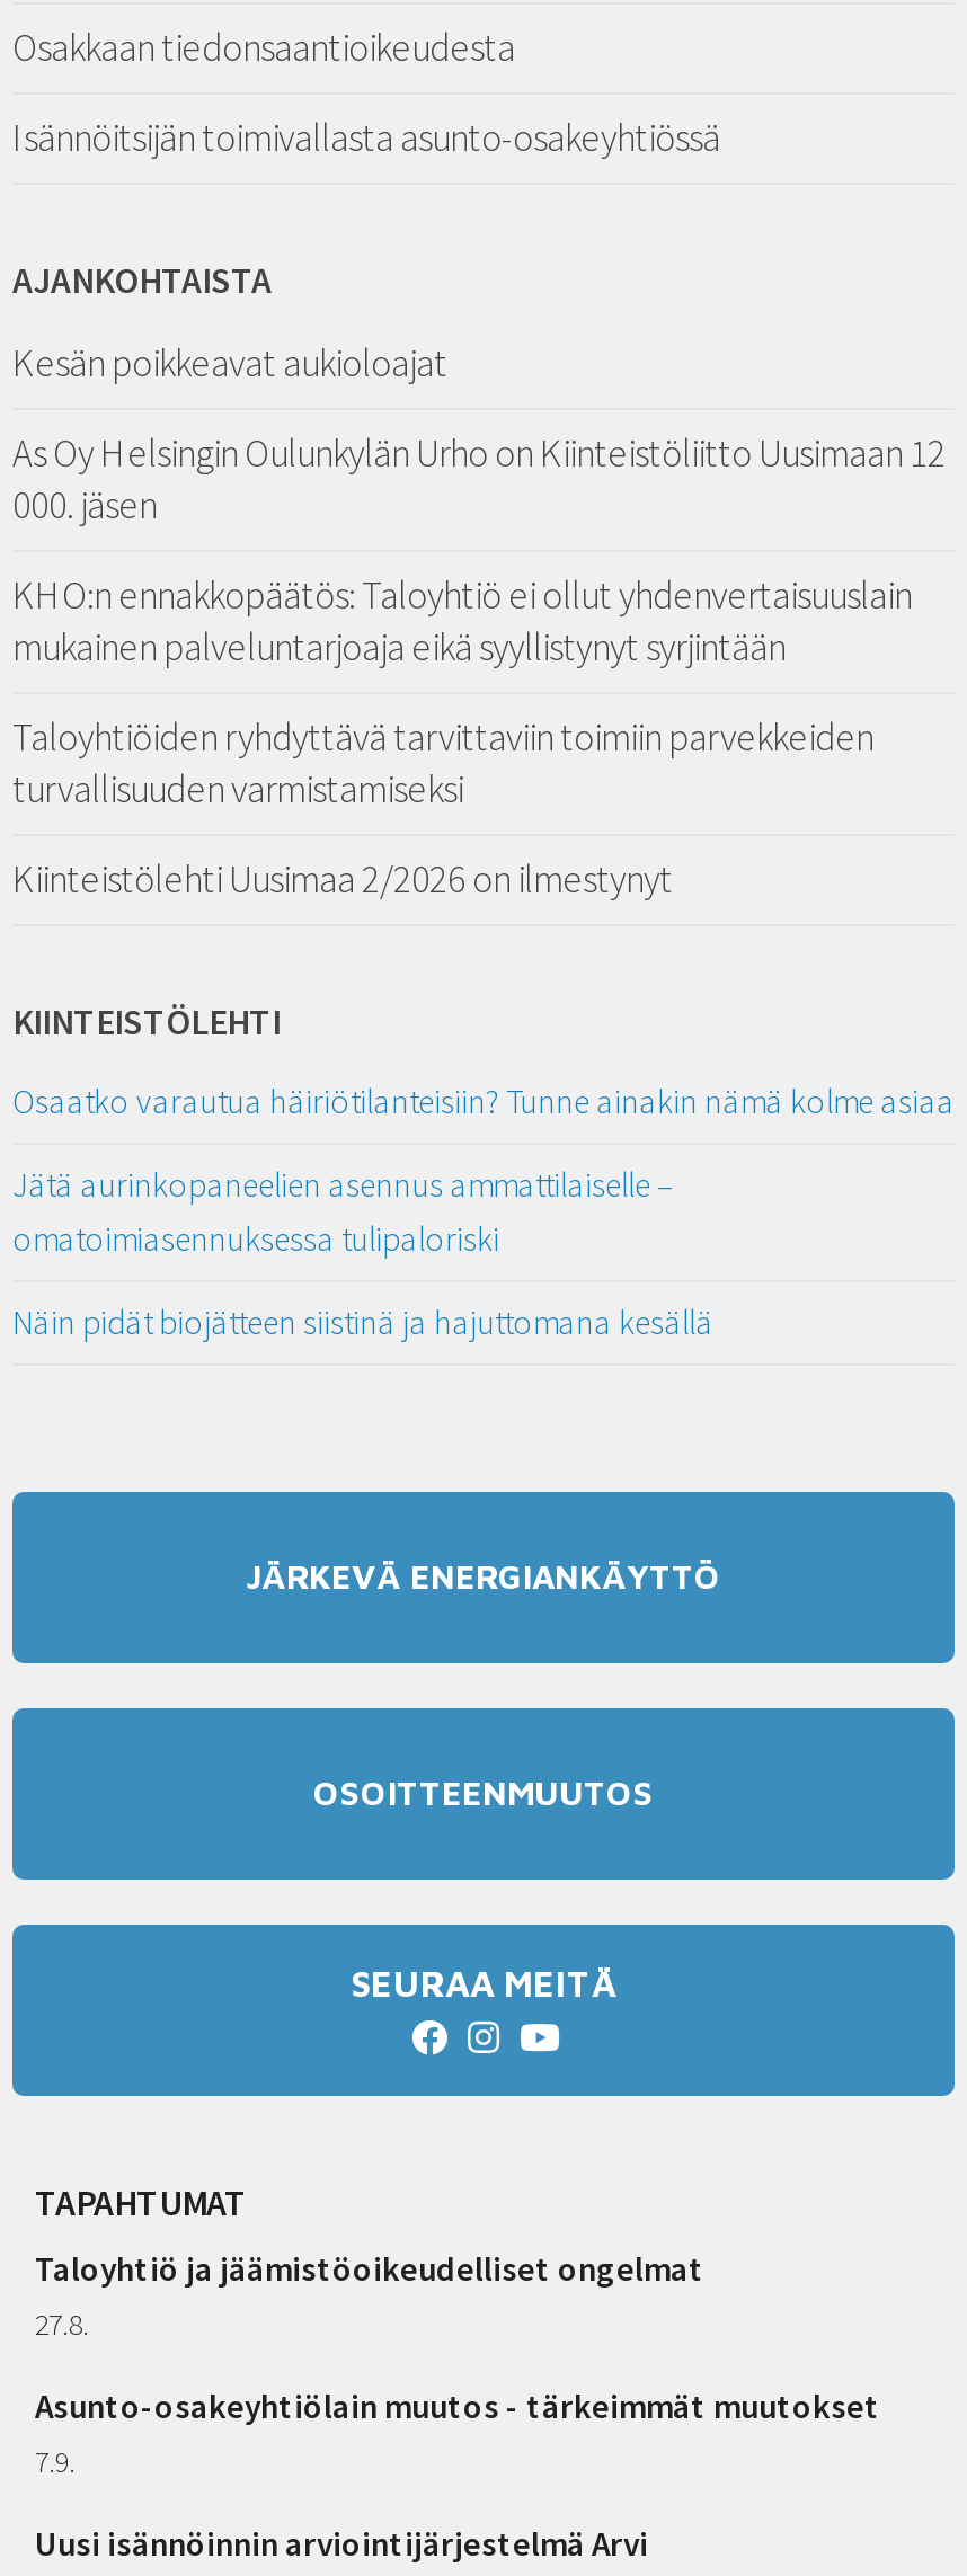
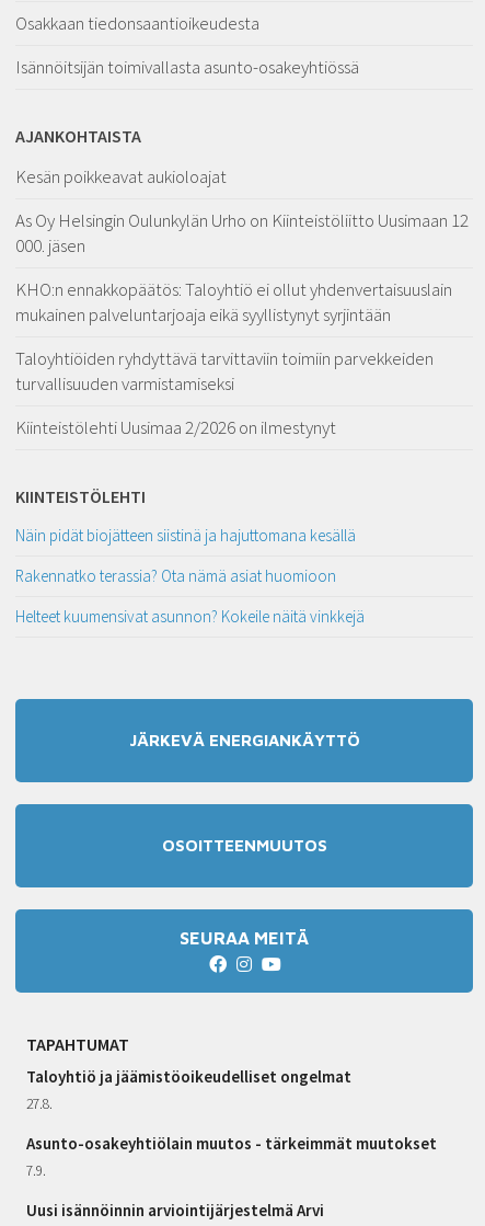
[12,1080,955,1261] Osaatko varautua häiriötilanteisiin? Tunne ainakin nämä kolme asiaa | Jätä aurinkopaneelien asennus ammattilaiselle – | omatoimiasennuksessa tulipaloriski -> none
moved [12,1301,713,1344] -> [15,525,356,546]: Näin pidät biojätteen siistinä ja hajuttomana kesällä
none -> [15,566,365,627] Rakennatko terassia? Ota nämä asiat huomioon | Helteet kuumensivat asunnon? Kokeile näitä vinkkejä

